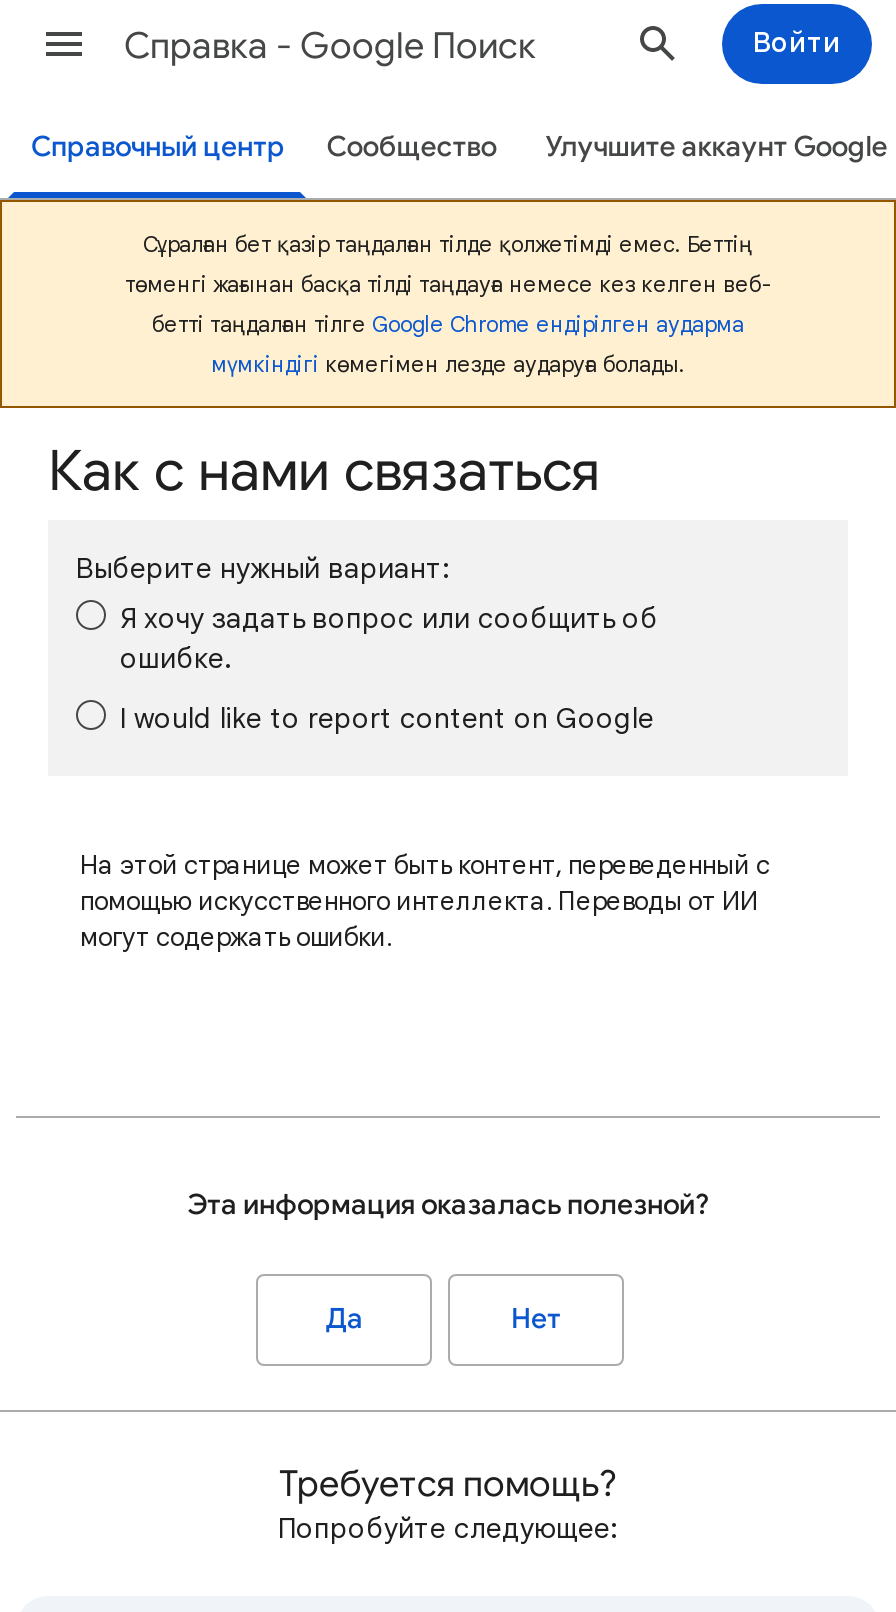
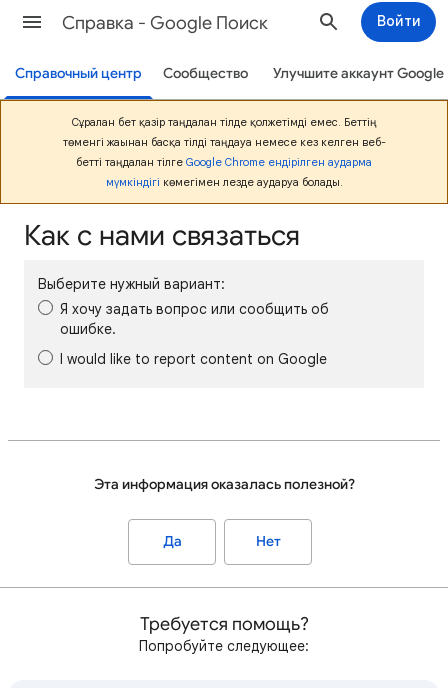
[80,848,770,954] На этой странице может быть контент, переведенный с | помощью искусственного интеллекта. Переводы от ИИ | могут содержать ошибки. -> none

